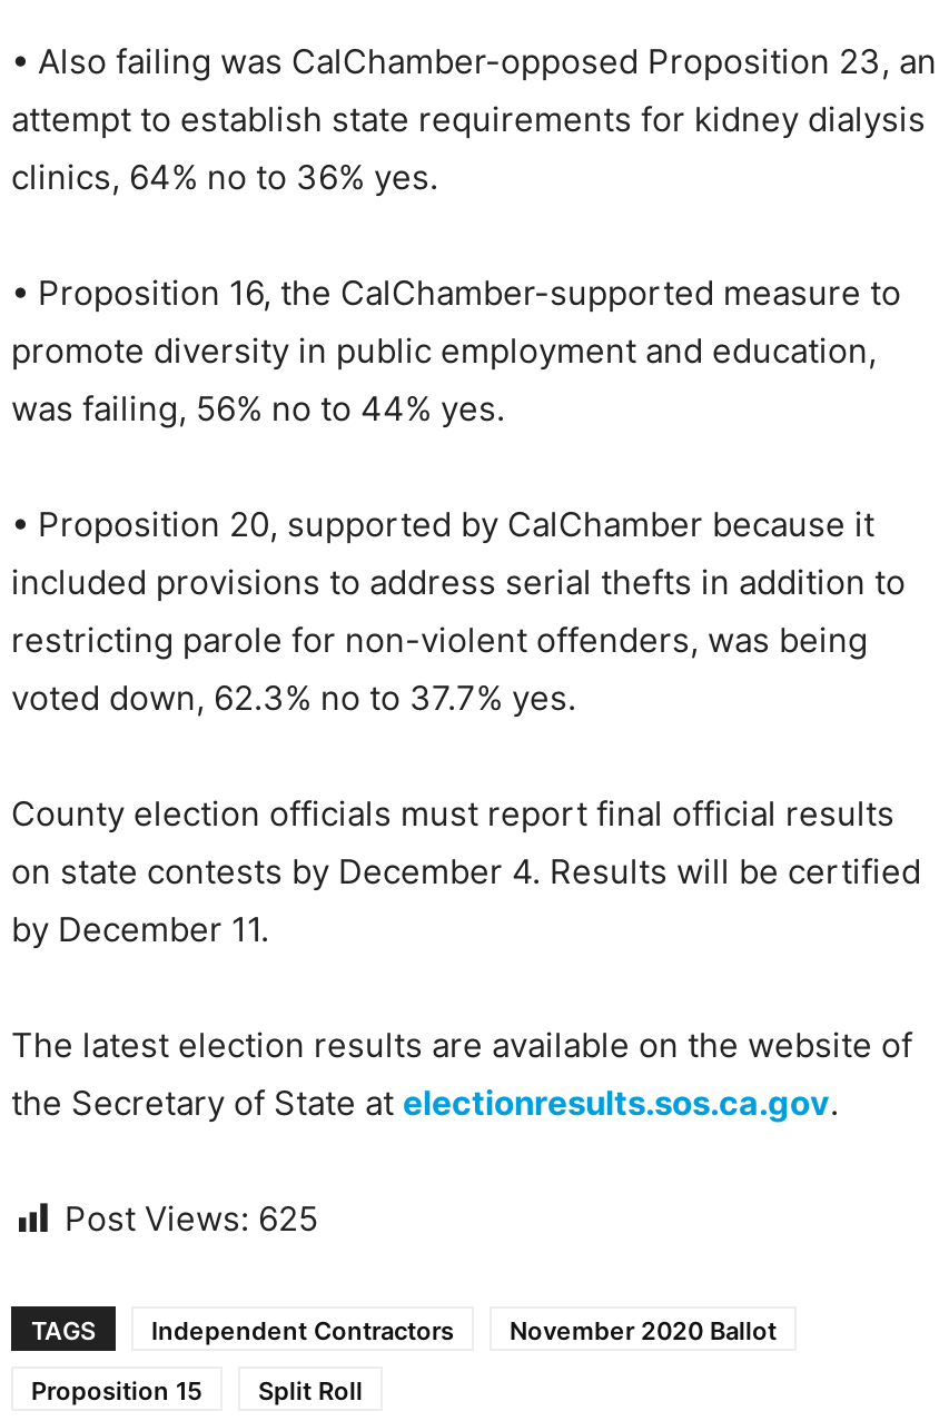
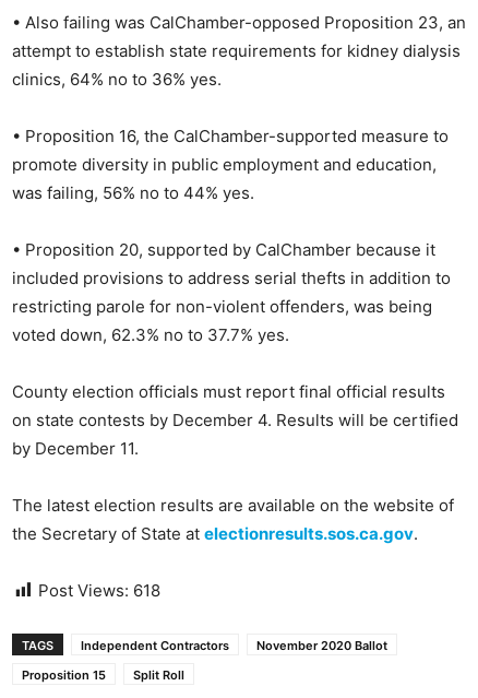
[65,1197,318,1240] Post Views: 625 -> [38,580,160,601] Post Views: 618

